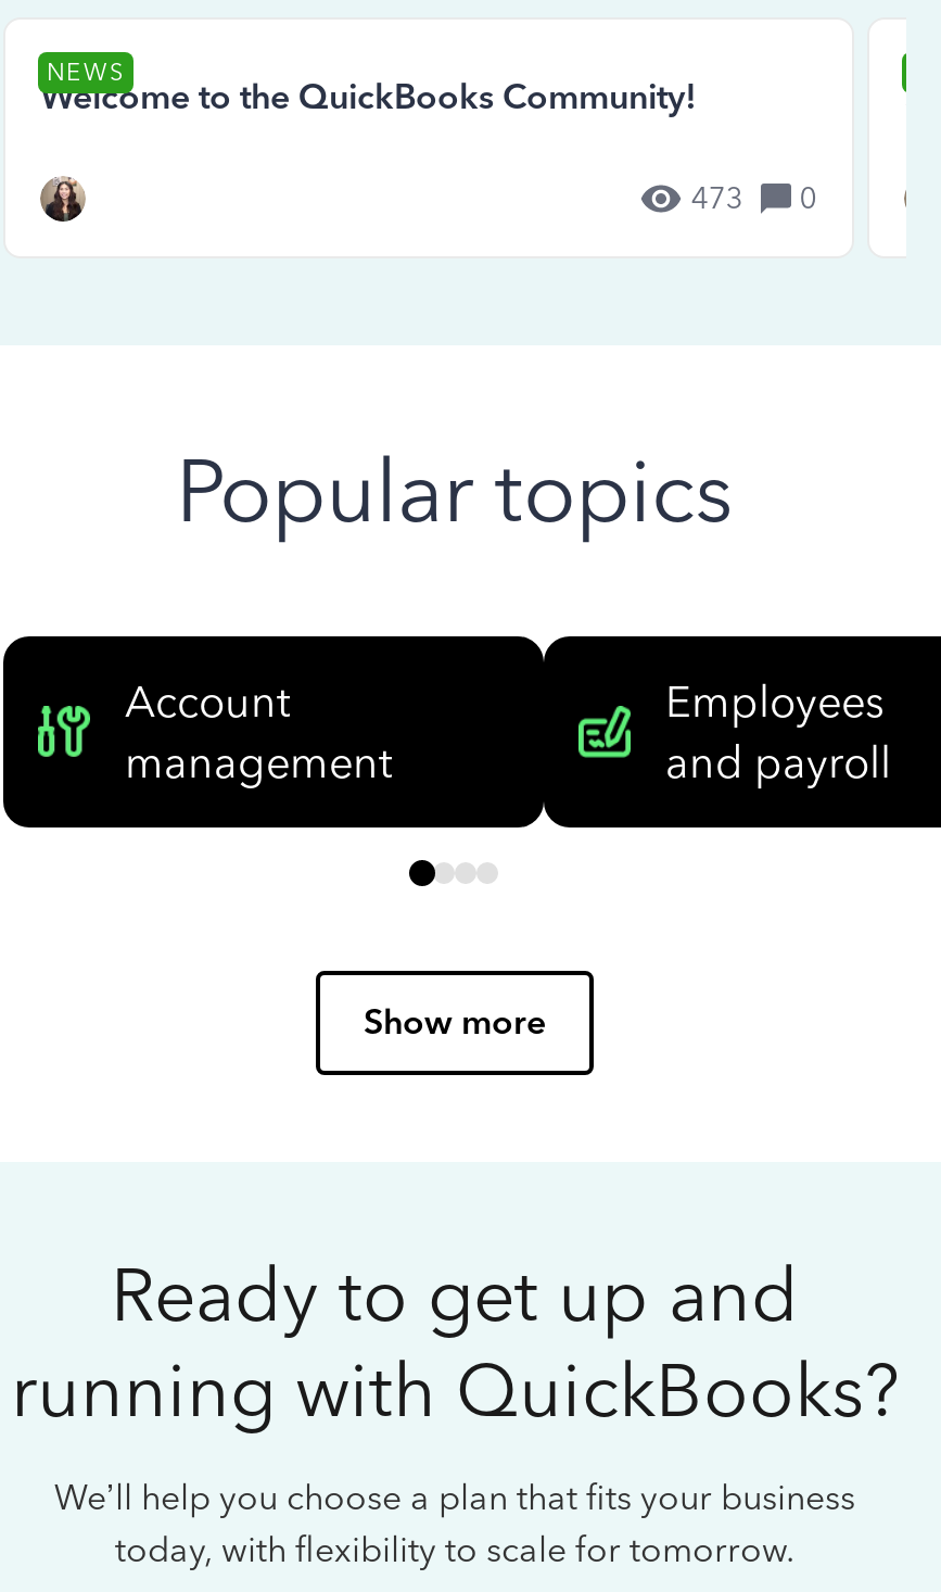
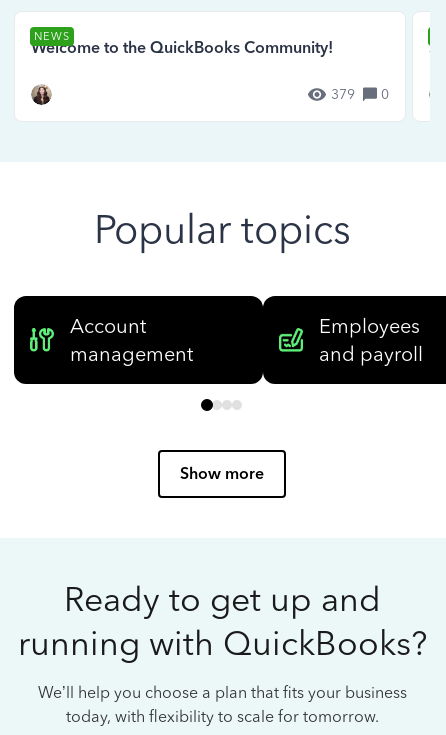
[691,179,817,216] 473 0 -> [331,85,389,102] 379 0

